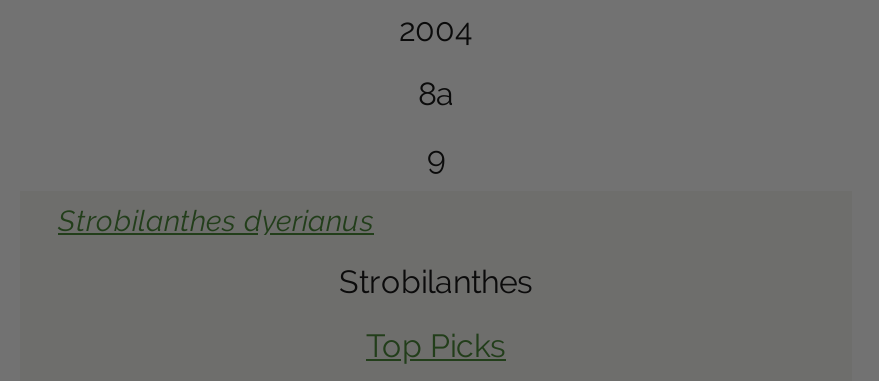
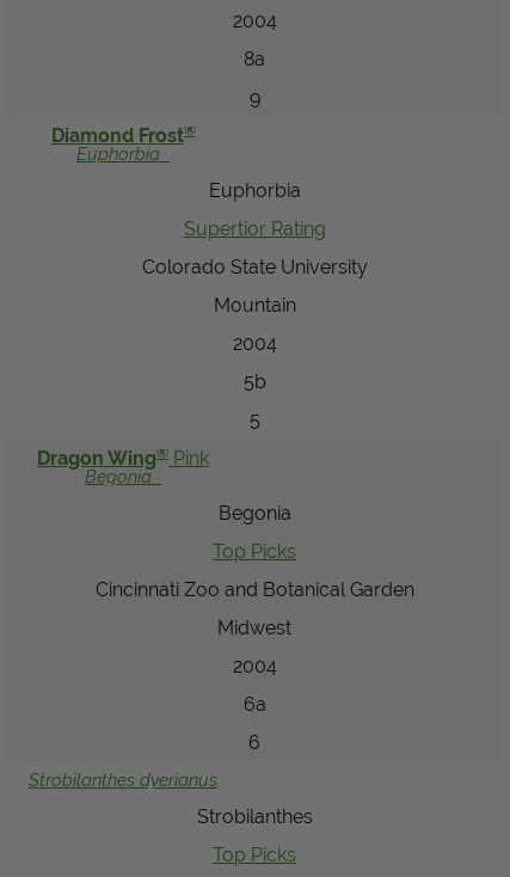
none -> [37,122,414,754] Diamond Frost® | Euphorbia | Euphorbia | Supertior Rating | Colorado State University | Mountain | 2004 | 5b | 5 | Dragon Wing® Pink | Begonia | Begonia | Top Picks | Cincinnati Zoo and Botanical Garden | Midwest | 2004 | 6a | 6

